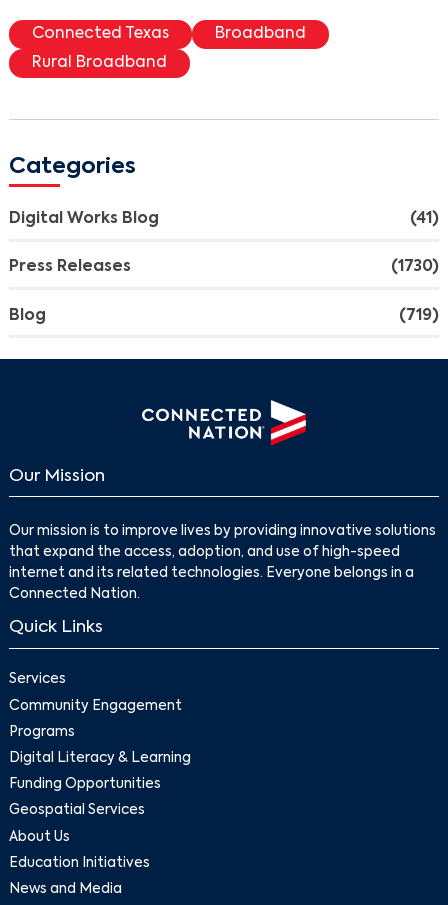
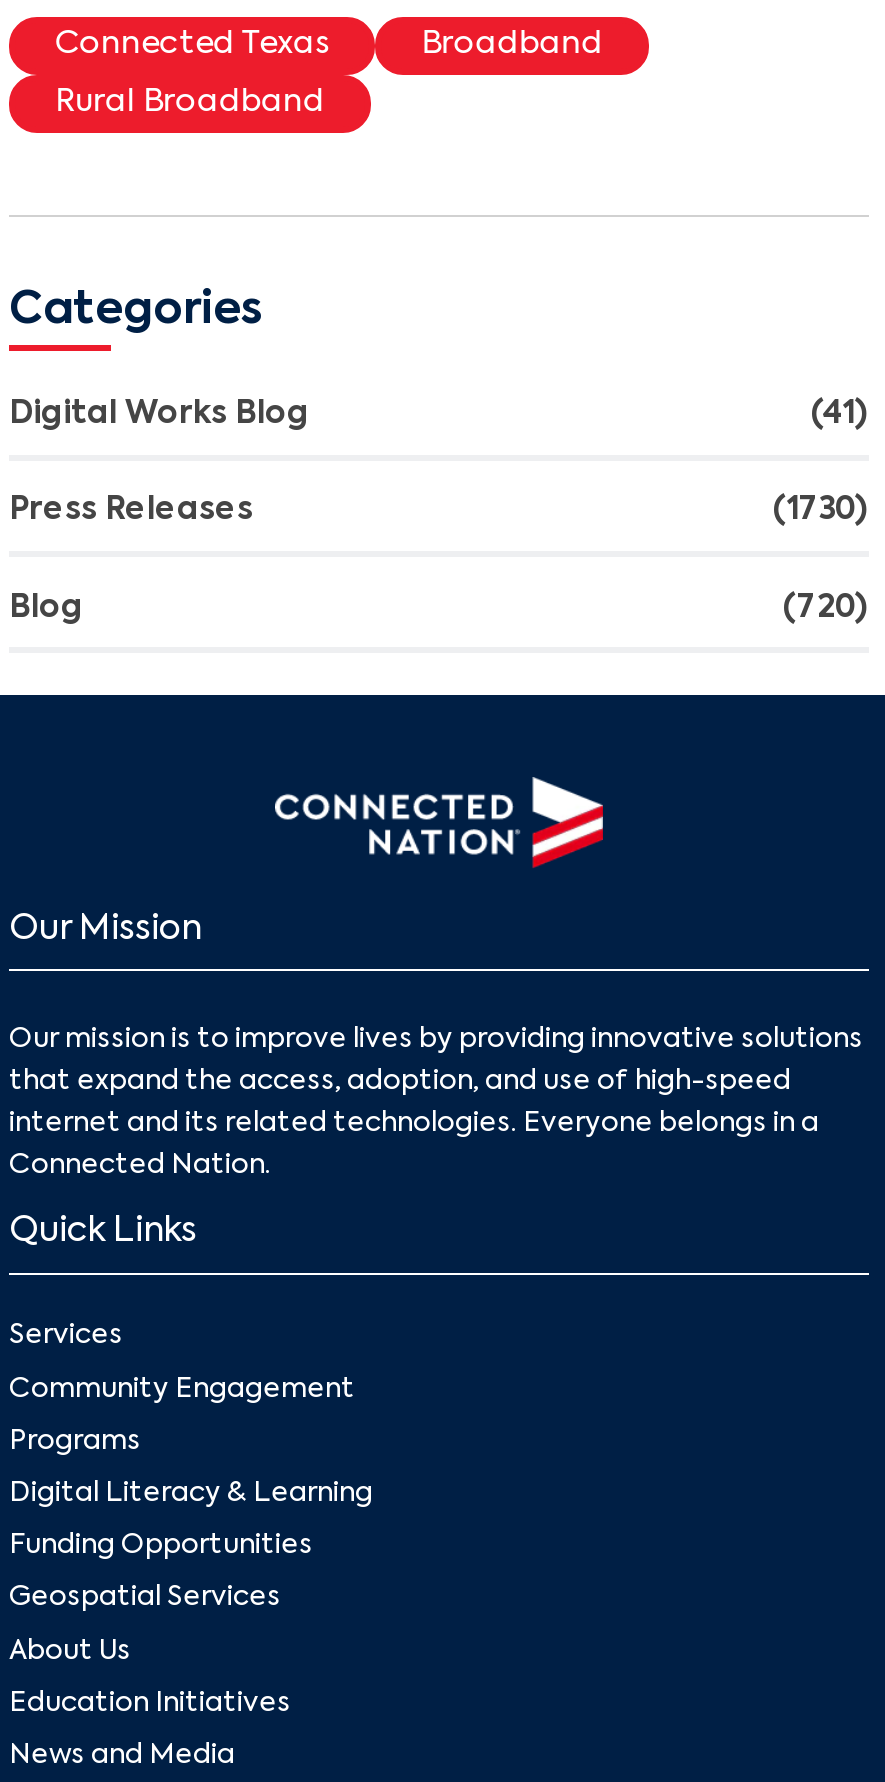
[399,308,439,324] (719) -> [783,592,869,624] (720)

